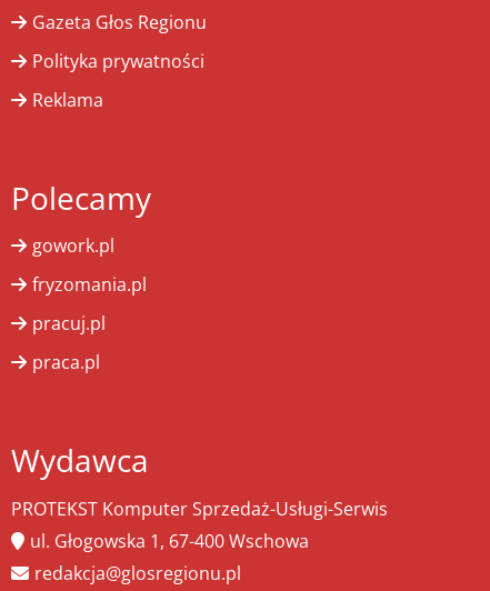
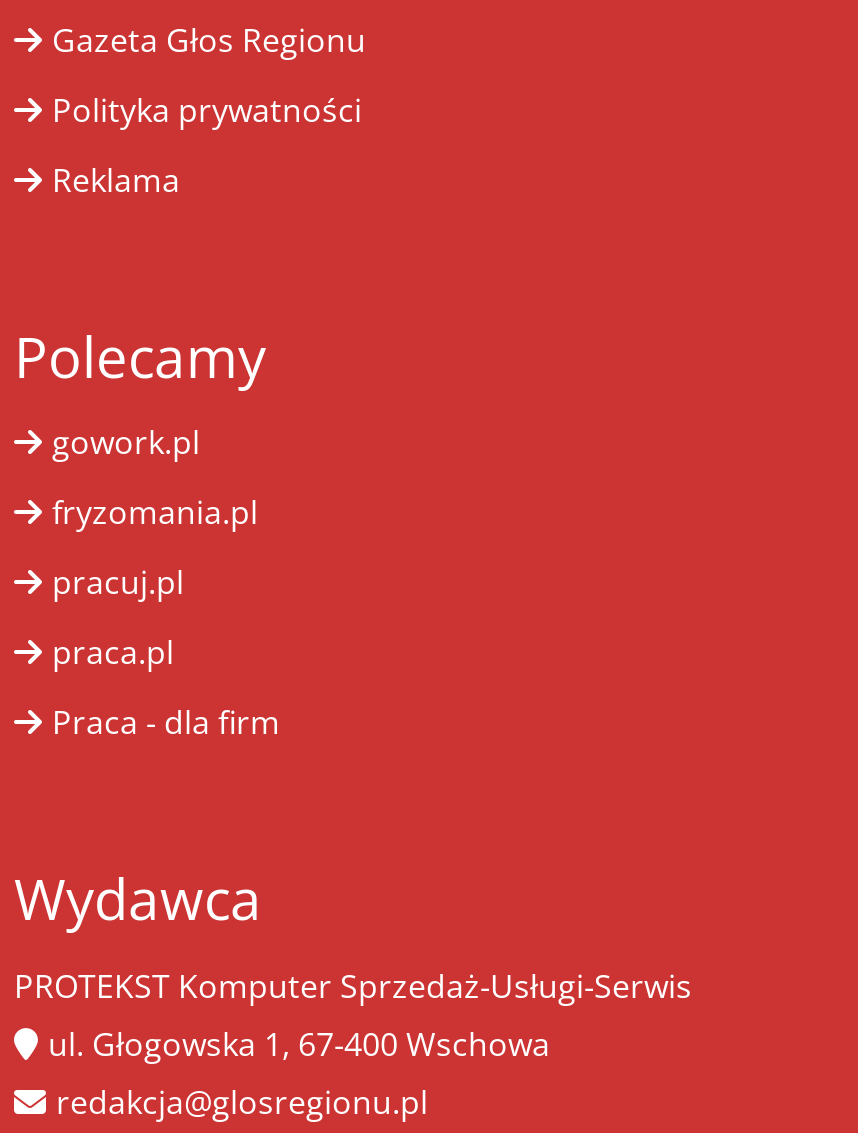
none -> [52,700,280,744] Praca - dla firm

